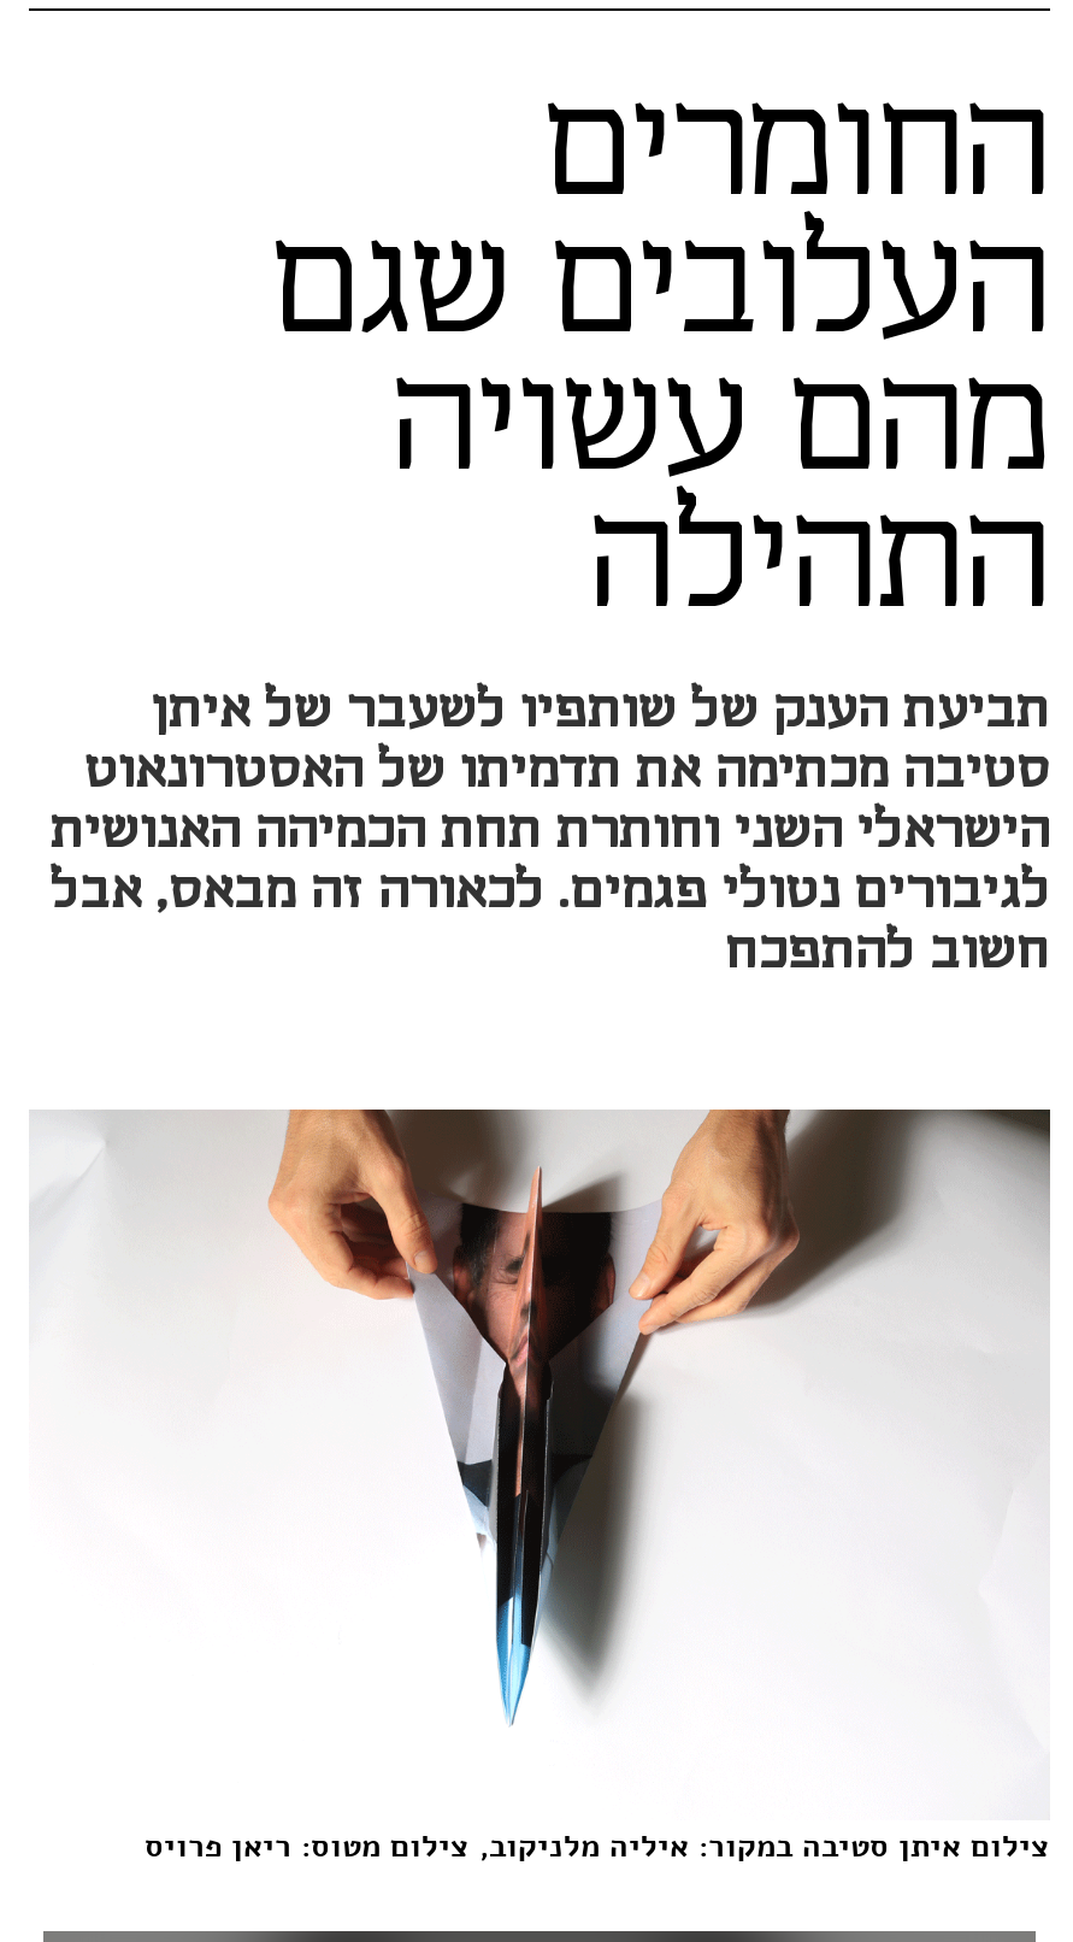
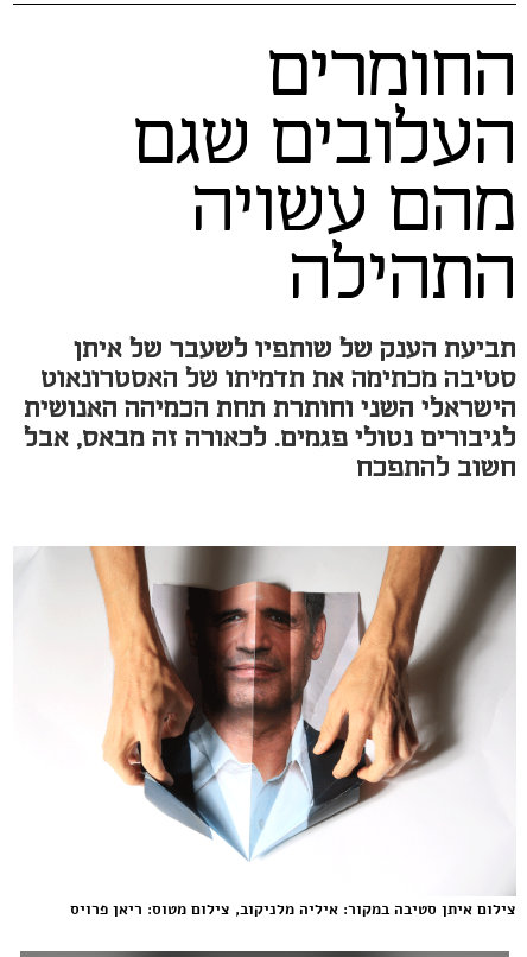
[188,1107,1050,1746] [image] -> [90,545,515,861] [image]

